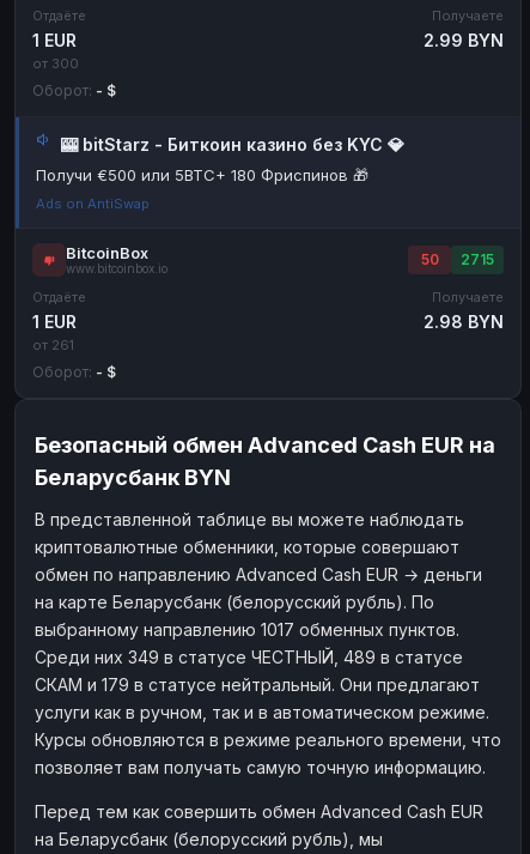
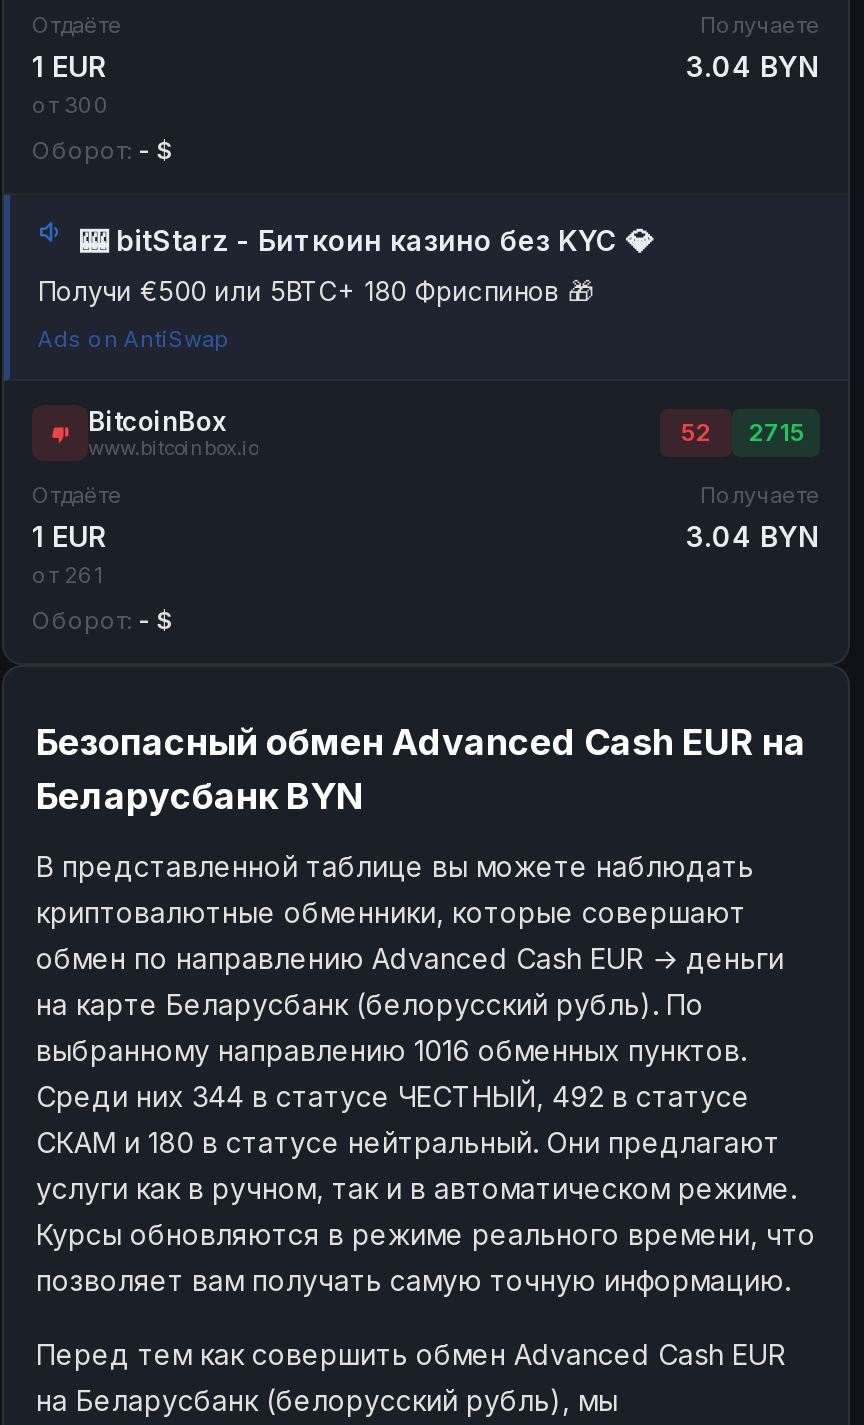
[424,29,504,50] 2.99 BYN -> [686,48,820,82] 3.04 BYN
[421,250,494,268] 50 2715 -> [681,416,804,446] 52 2715
[424,311,504,331] 2.98 BYN -> [686,518,820,552] 3.04 BYN
[35,619,459,639] выбранному направлению 1017 обменных пунктов. -> [36,1032,746,1066] выбранному направлению 1016 обменных пунктов.
[35,646,463,667] Среди них 349 в статусе ЧЕСТНЫЙ, 489 в статусе -> [36,1078,750,1112] Среди них 344 в статусе ЧЕСТНЫЙ, 492 в статусе
[35,674,480,694] СКАМ и 179 в статусе нейтральный. Они предлагают -> [36,1124,780,1158] СКАМ и 180 в статусе нейтральный. Они предлагают

